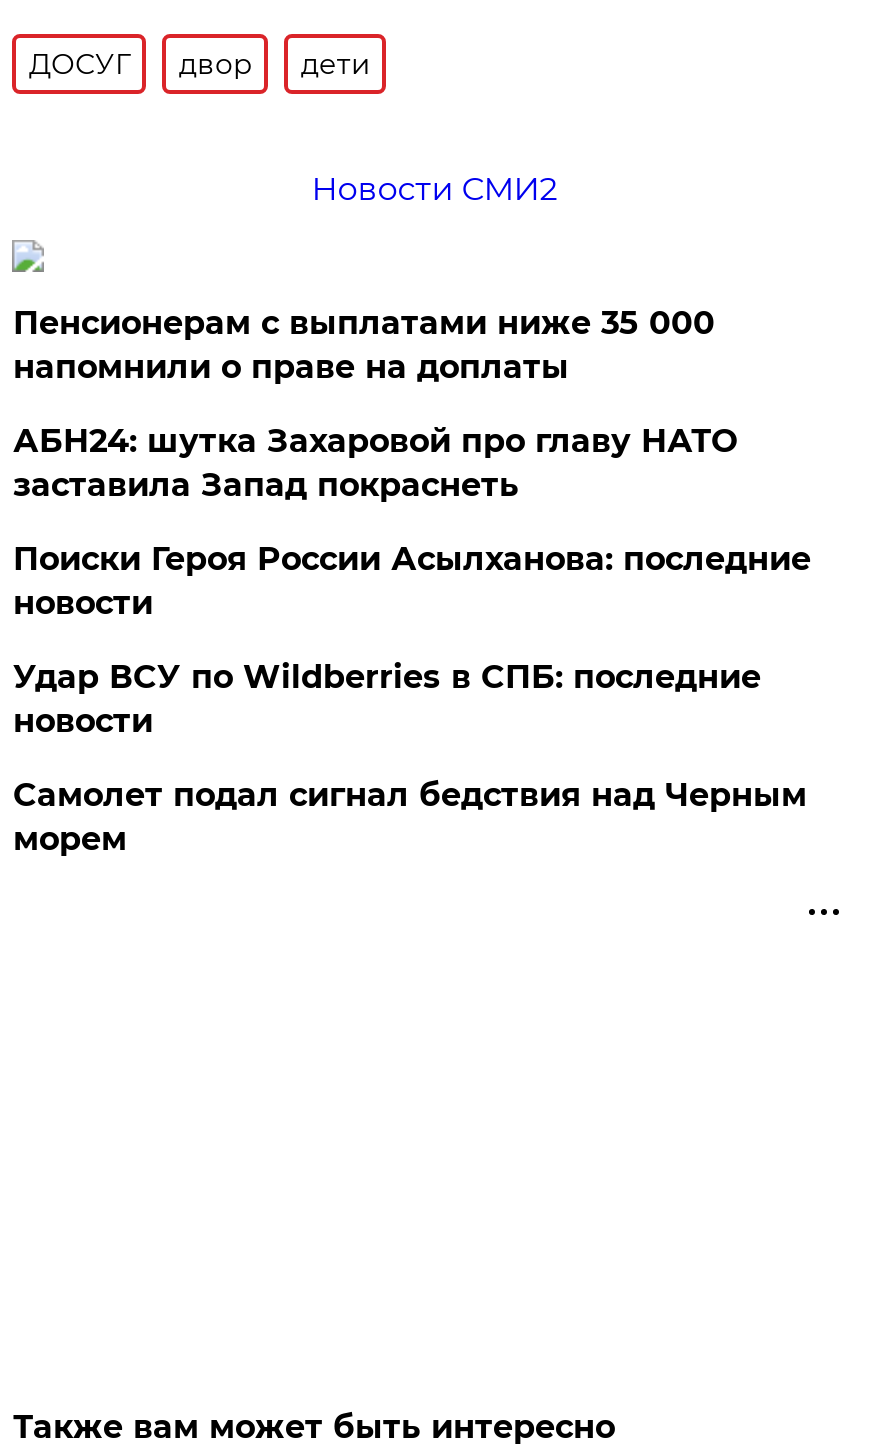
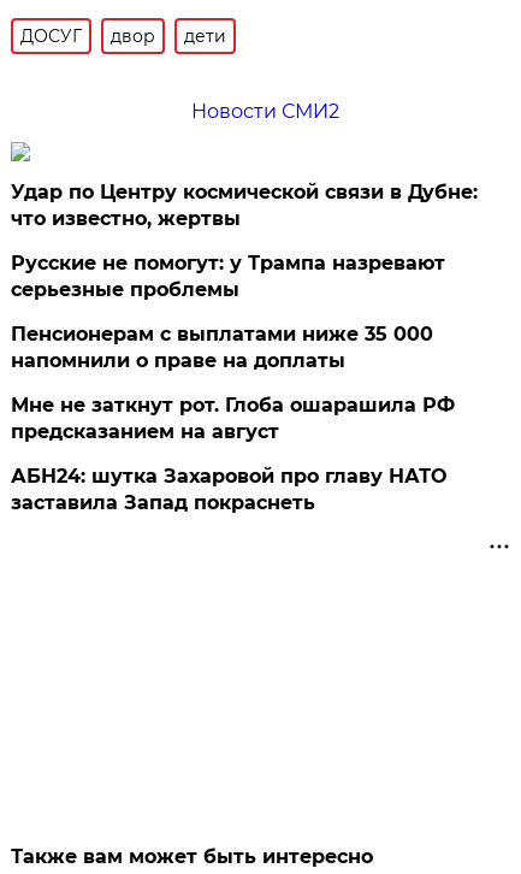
none -> [11,180,478,301] Удар по Центру космической связи в Дубне: | что известно, жертвы | Русские не помогут: у Трампа назревают | серьезные проблемы
moved [13,304,715,386] -> [11,323,434,372]: Пенсионерам с выплатами ниже 35 000 | напомнили о праве на доплаты
none -> [11,394,455,443] Мне не заткнут рот. Глоба ошарашила РФ | предсказанием на август
moved [13,422,737,504] -> [11,465,447,514]: АБН24: шутка Захаровой про главу НАТО | заставила Запад покраснеть
[13,540,811,858] Поиски Героя России Асылханова: последние | новости | Удар ВСУ по Wildberries в СПБ: последние | новости | Самолет подал сигнал бедствия над Черным | морем -> none

